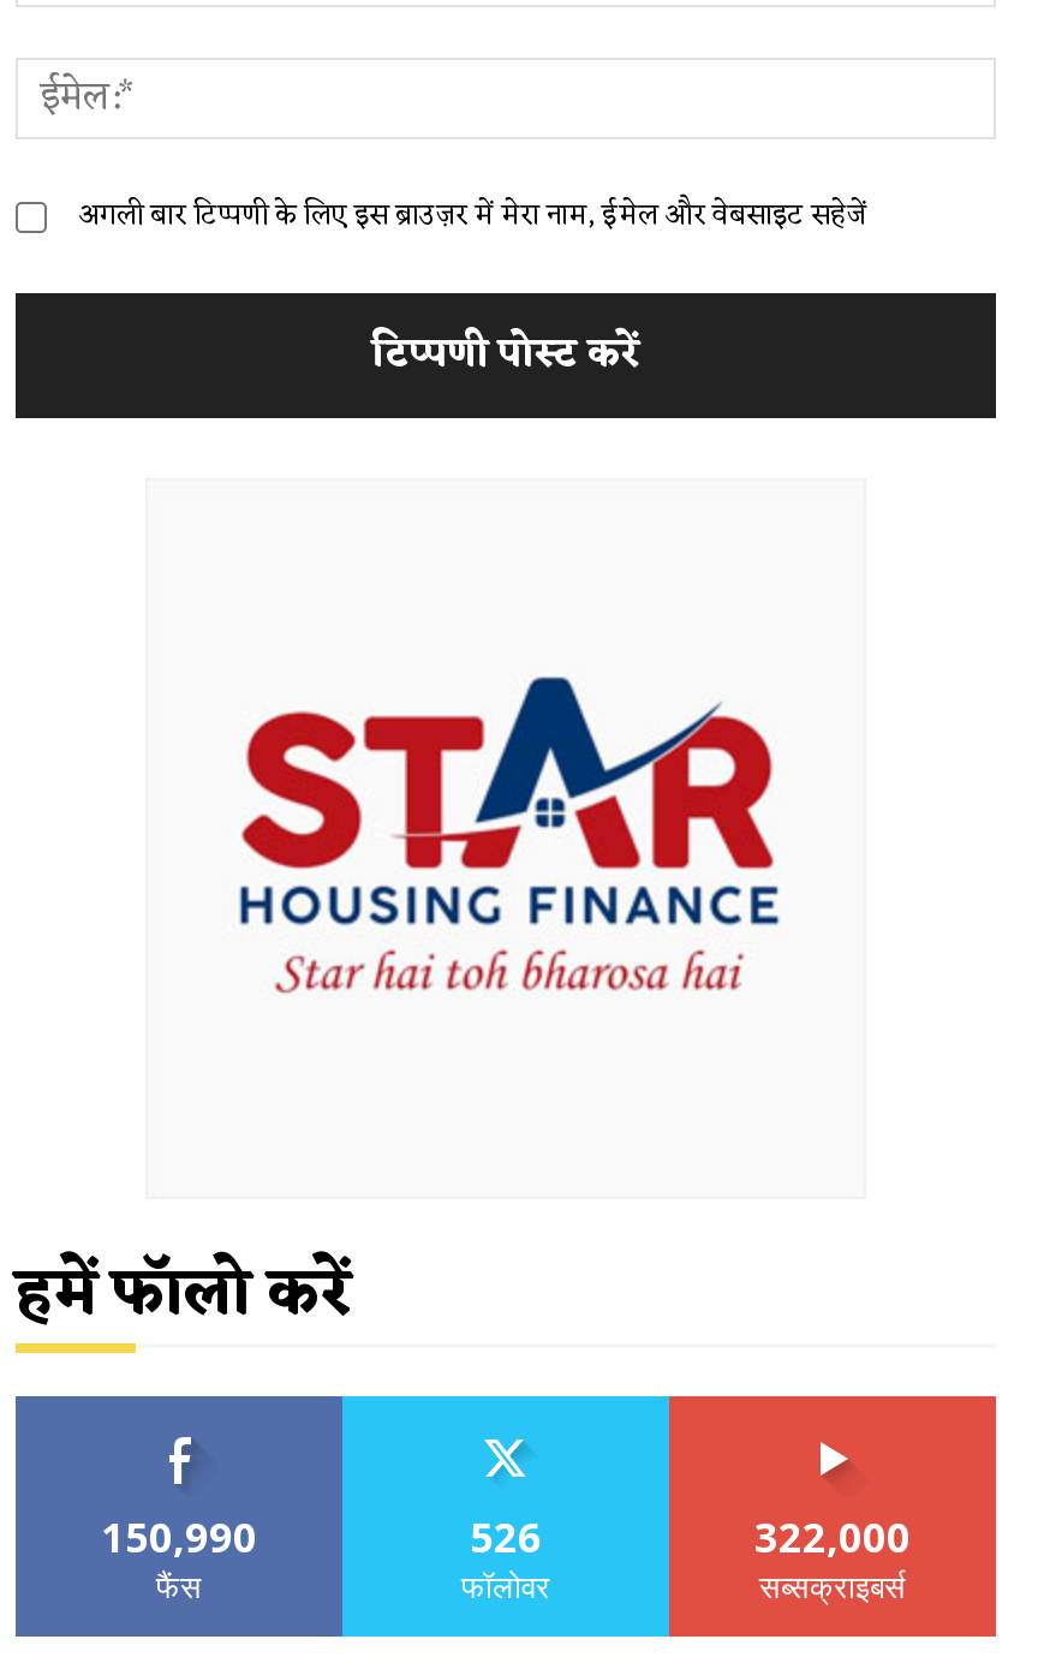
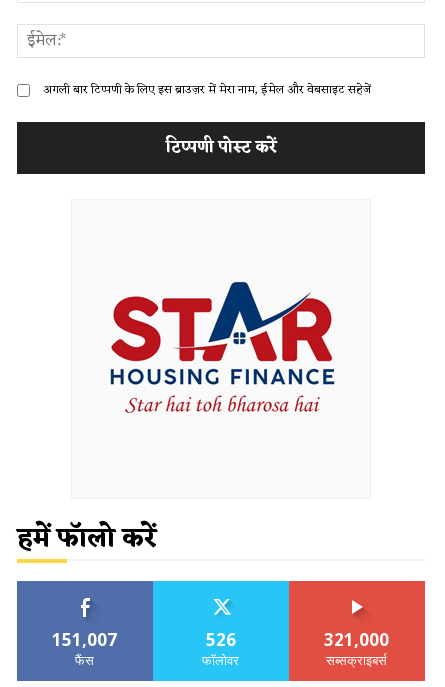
[101,1508,257,1564] 150,990 -> [52,628,117,651] 151,007
[754,1508,911,1564] 322,000 -> [324,628,389,651] 321,000

